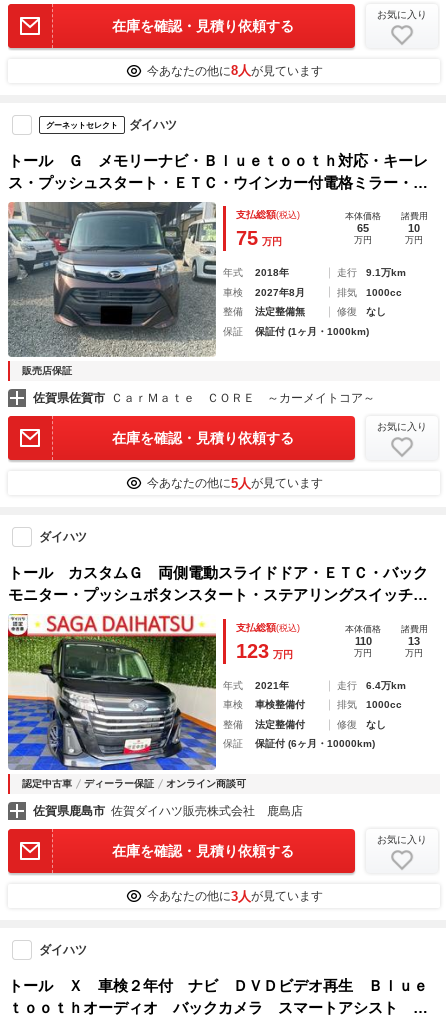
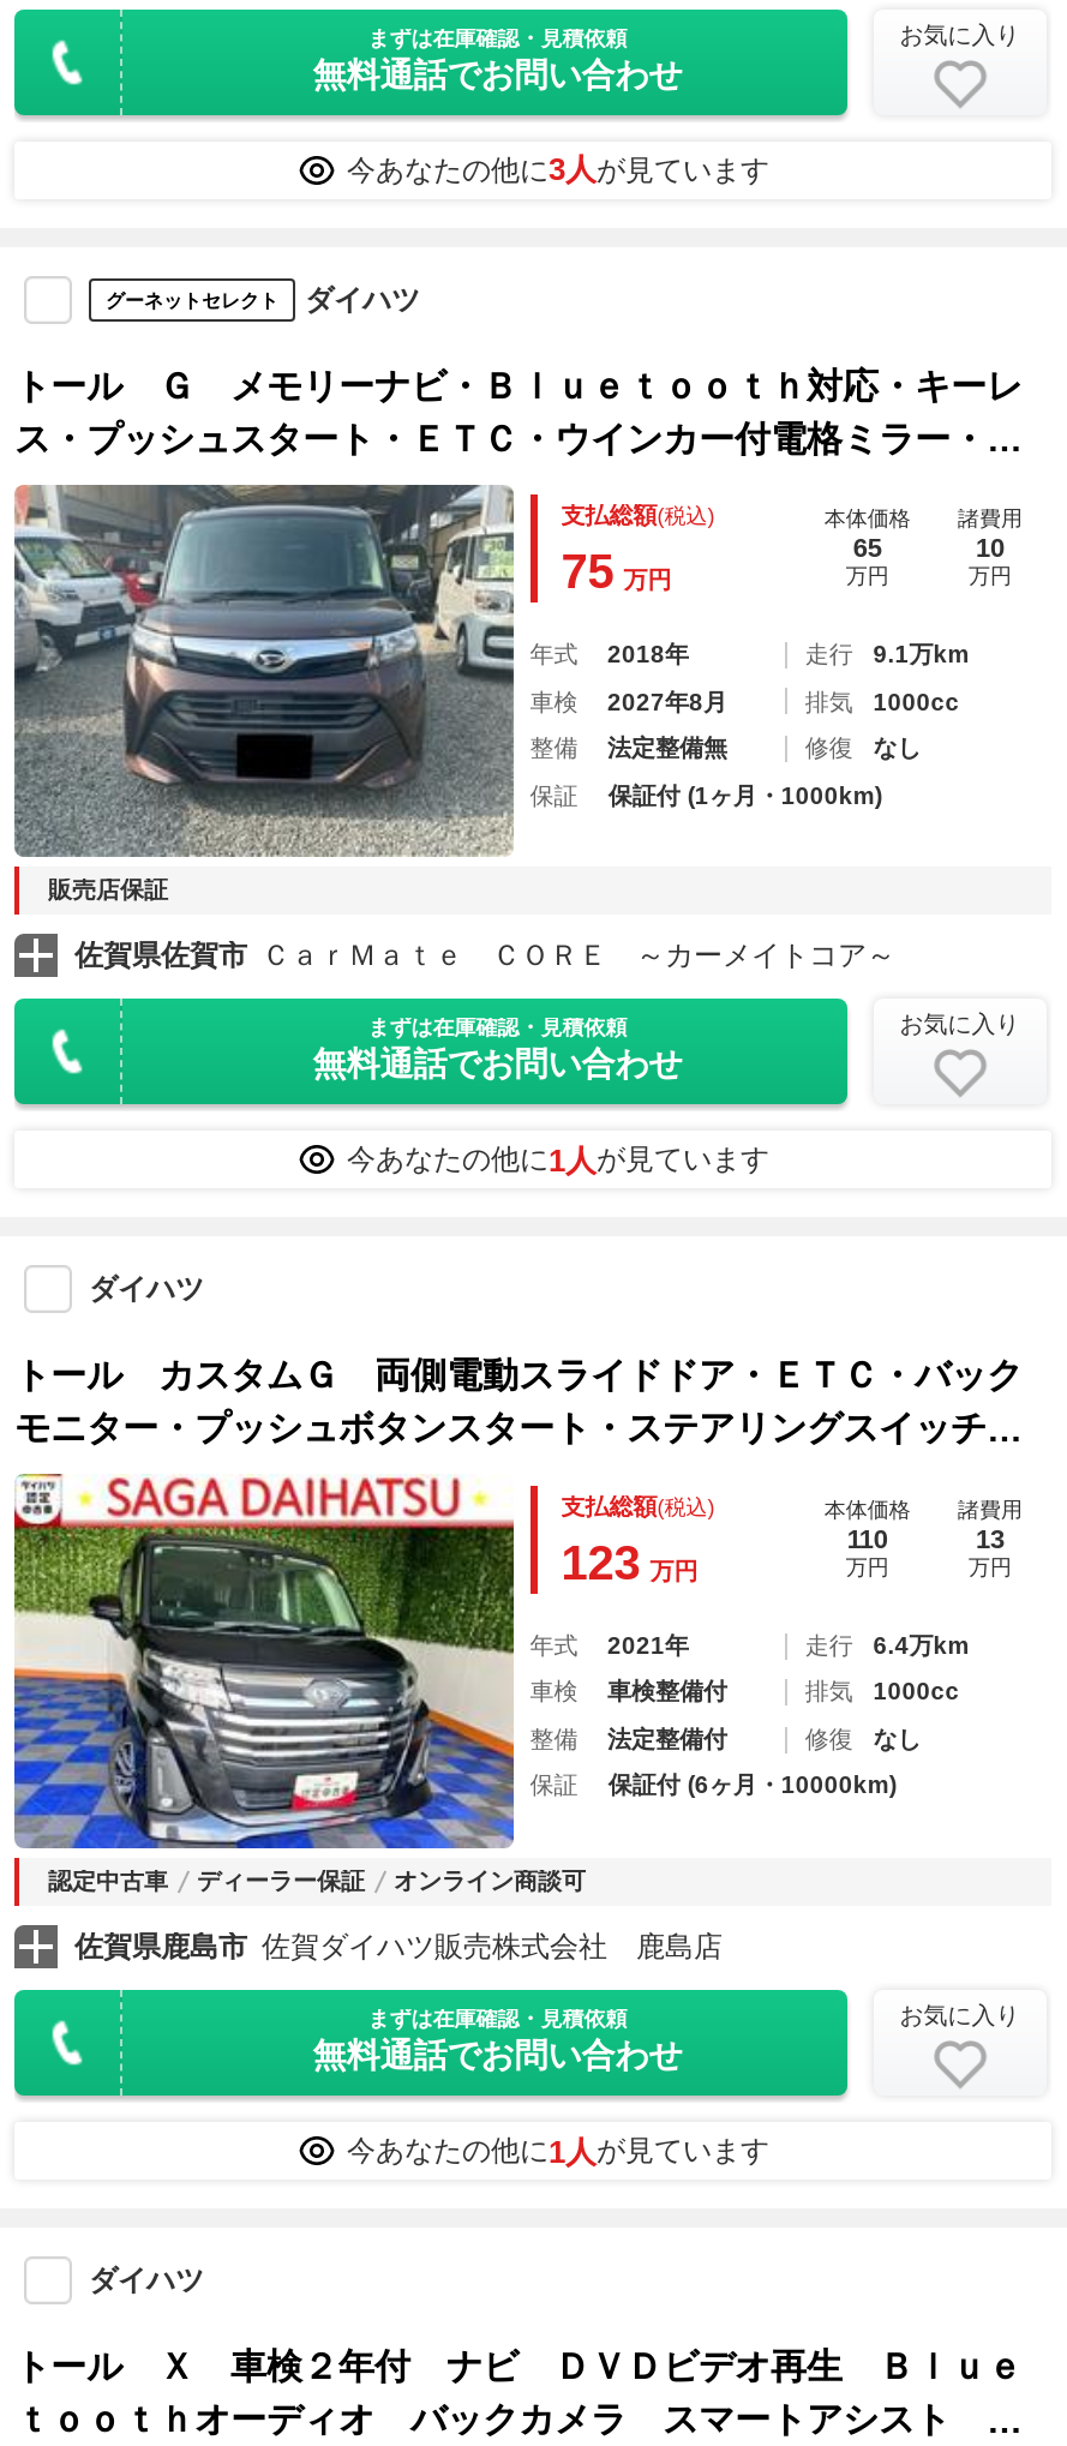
[112,17,294,33] 在庫を確認・見積り依頼する -> [313,25,682,92] まずは在庫確認・見積依頼 | 無料通話でお問い合わせ
[146,63,322,78] 今あなたの他に8人が見ています -> none
[112,430,294,446] 在庫を確認・見積り依頼する -> [313,1016,682,1084] まずは在庫確認・見積依頼 | 無料通話でお問い合わせ
[146,476,322,491] 今あなたの他に5人が見ています -> [347,1142,769,1178] 今あなたの他に1人が見ています
[112,843,294,859] 在庫を確認・見積り依頼する -> [313,2007,682,2074] まずは在庫確認・見積依頼 | 無料通話でお問い合わせ
none -> [347,2133,769,2169] 今あなたの他に1人が見ています
moved [146,889,322,904] -> [347,151,769,187]: 今あなたの他に3人が見ています

